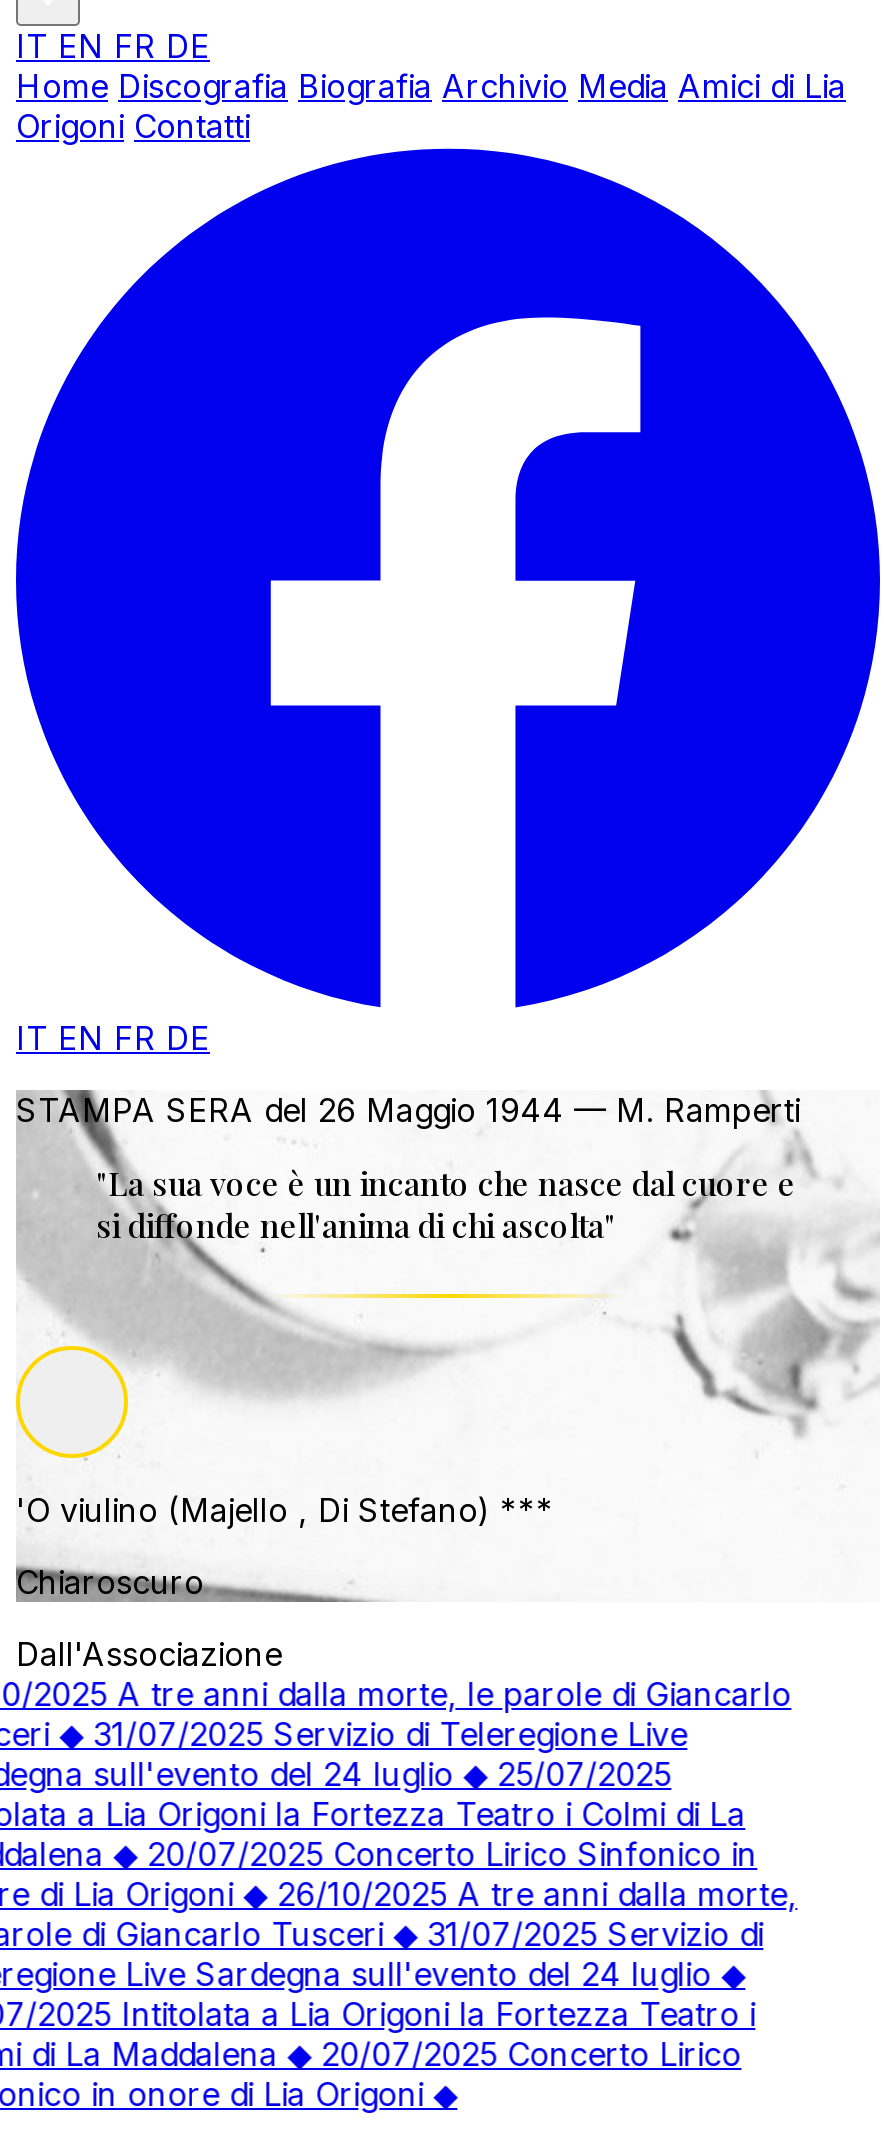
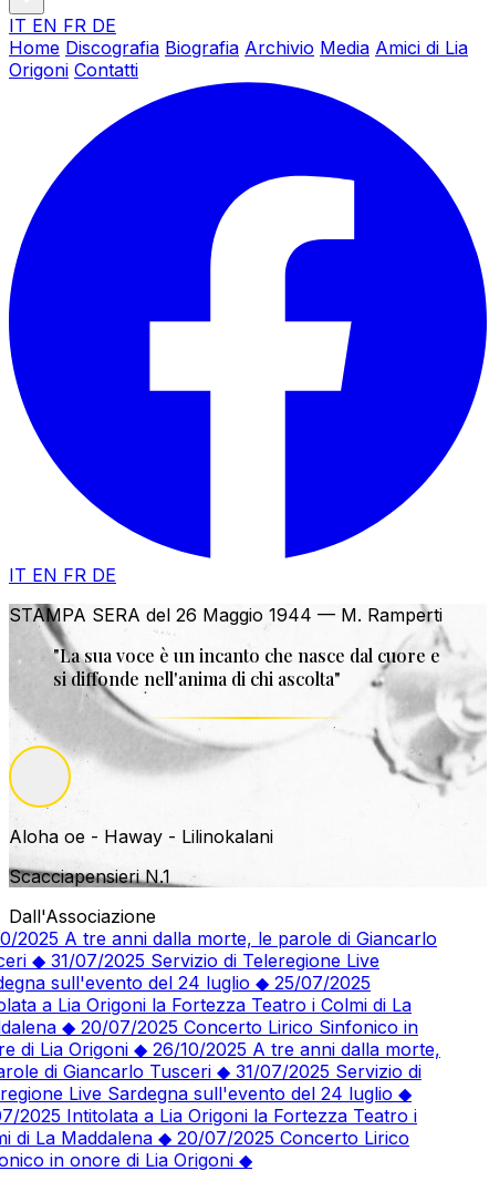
[16,1490,554,1530] 'O viulino (Majello , Di Stefano) *** -> [9,825,273,848] Aloha oe - Haway - Lilinokalani
[16,1562,204,1602] Chiaroscuro -> [9,865,170,887] Scacciapensieri N.1

